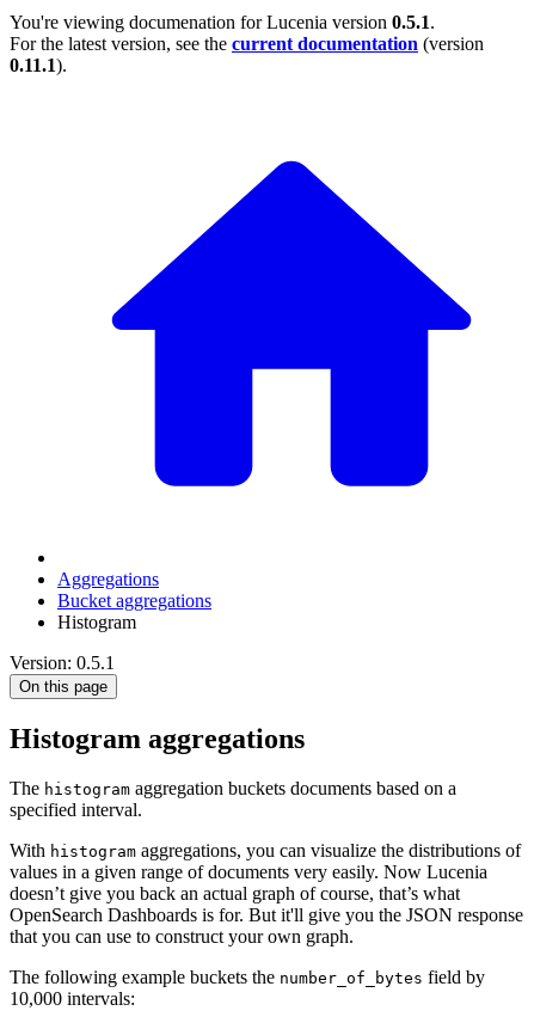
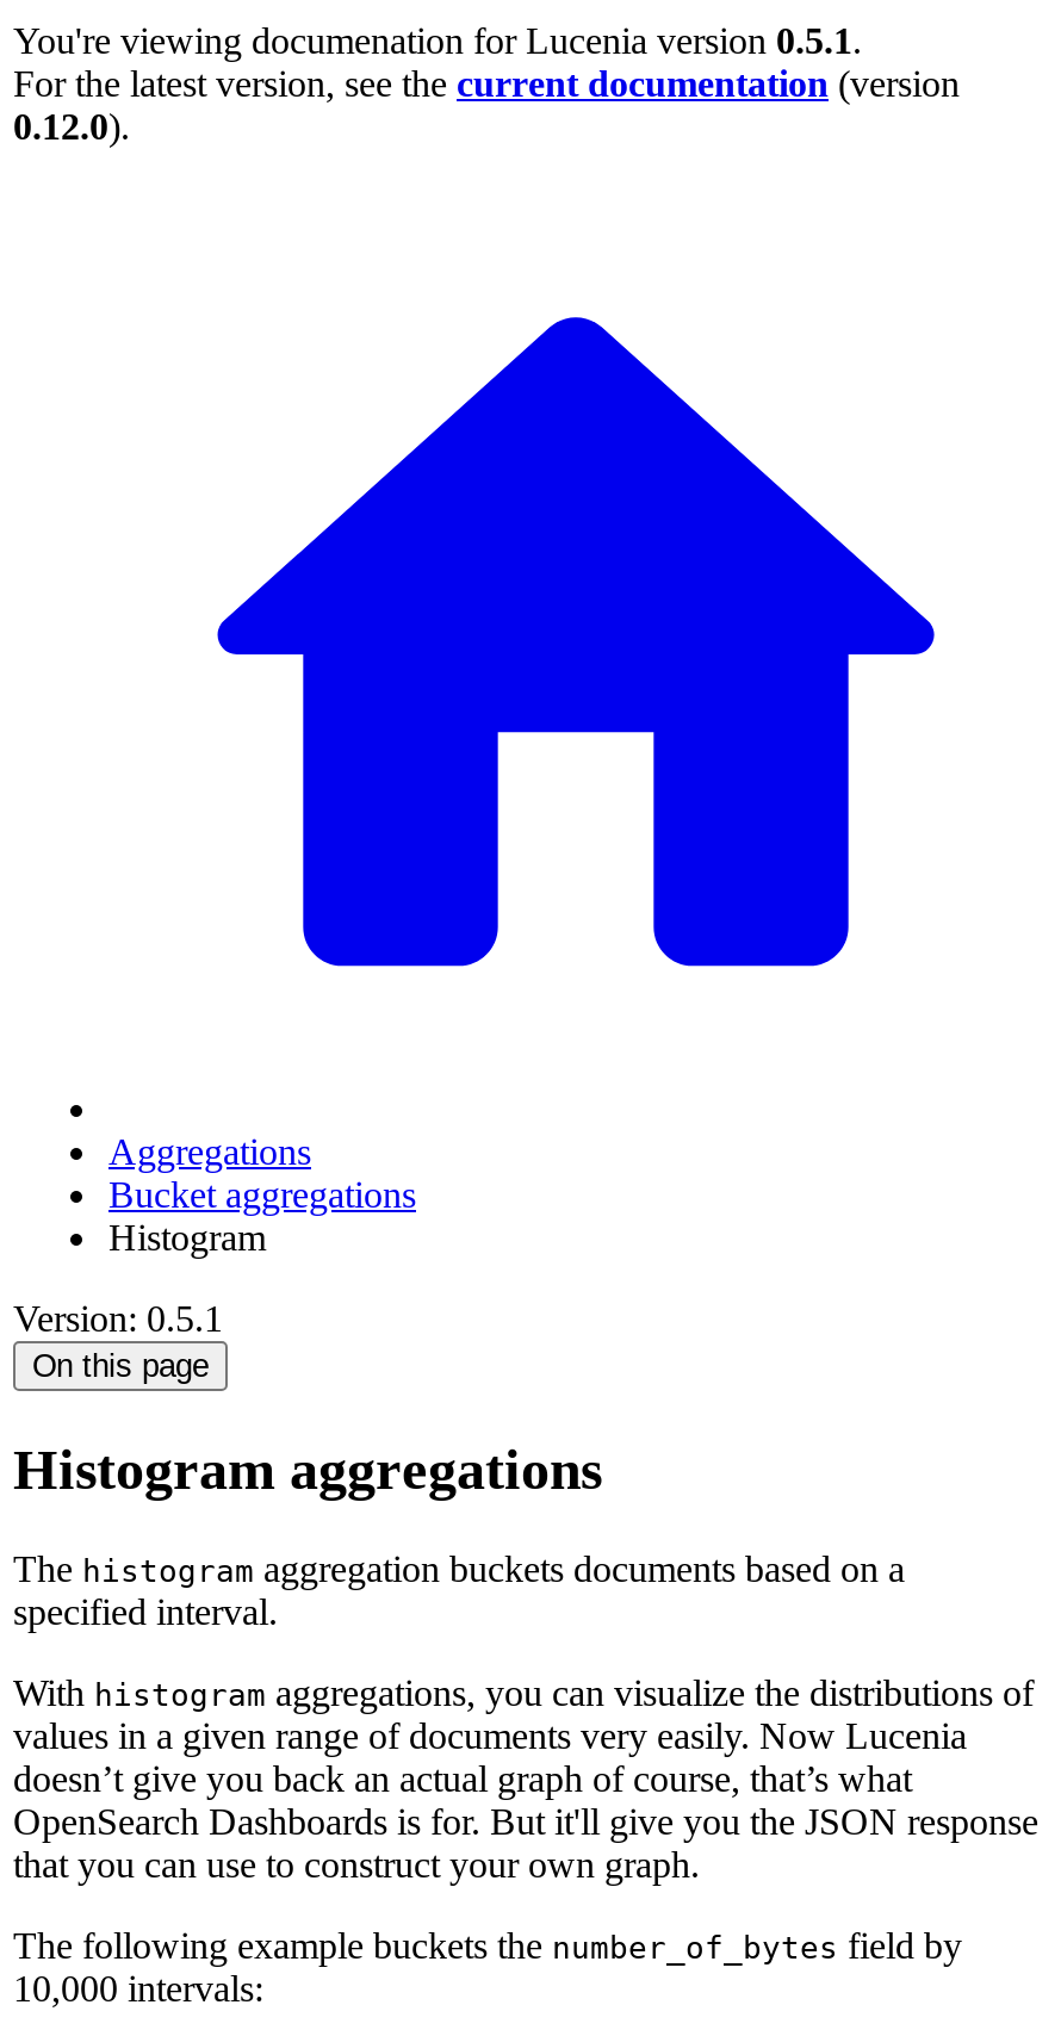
[10,54,67,75] 0.11.1). -> [13,105,130,146] 0.12.0).

